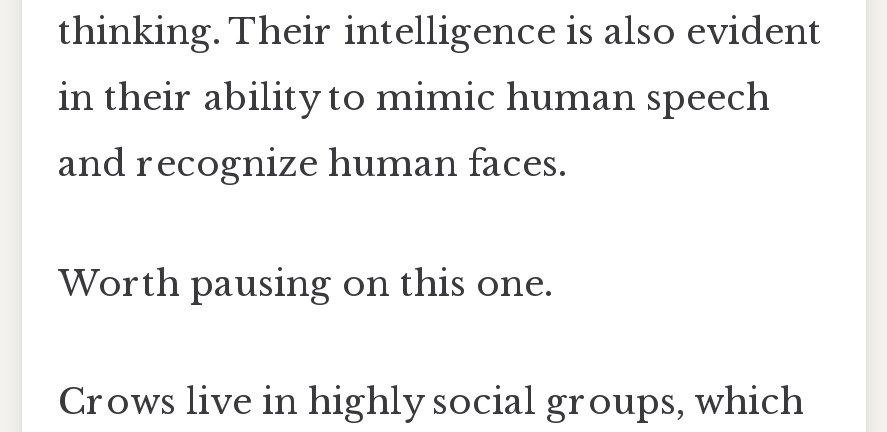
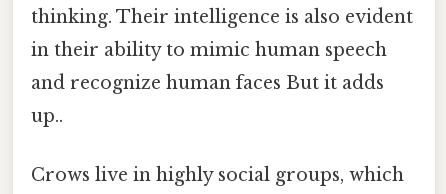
[58,142,566,186] and recognize human faces. -> [31,72,384,94] and recognize human faces But it adds
[58,261,552,305] Worth pausing on this one. -> [31,105,63,127] up..

